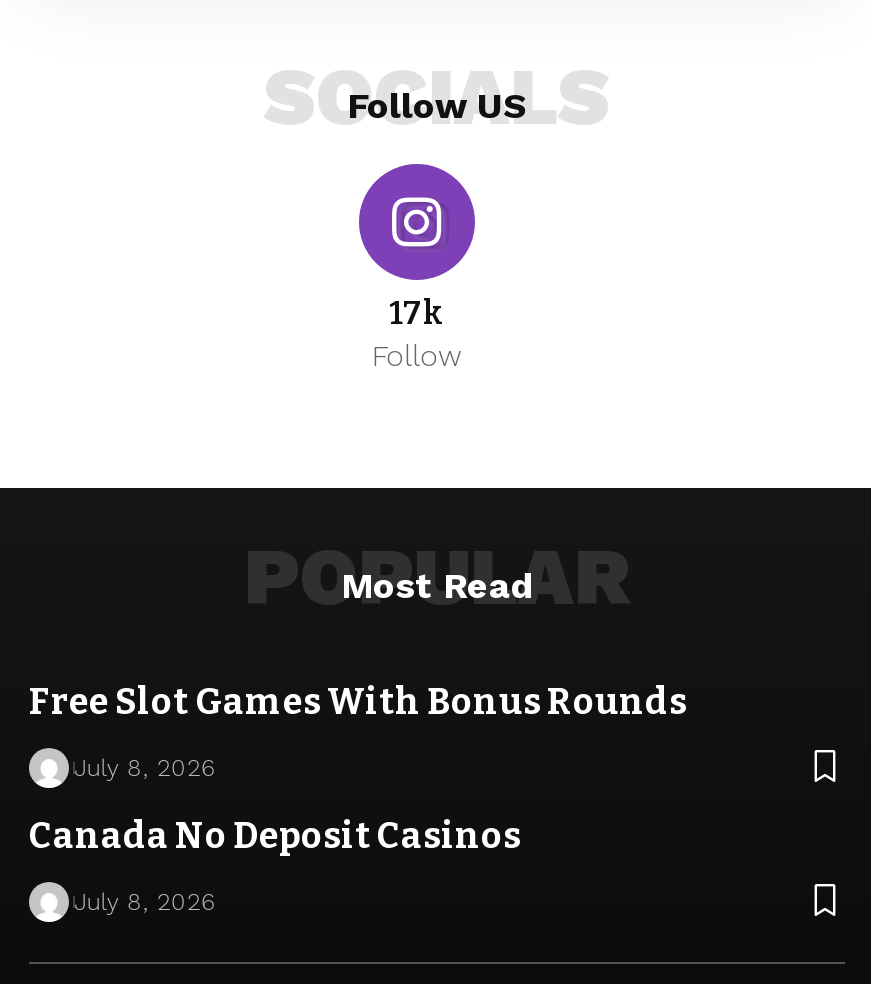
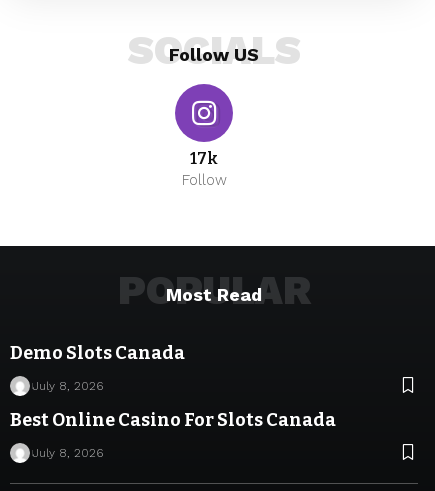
[29,680,687,724] Free Slot Games With Bonus Rounds -> [10,342,185,364] Demo Slots Canada
[29,814,521,858] Canada No Deposit Casinos -> [10,409,336,431] Best Online Casino For Slots Canada

